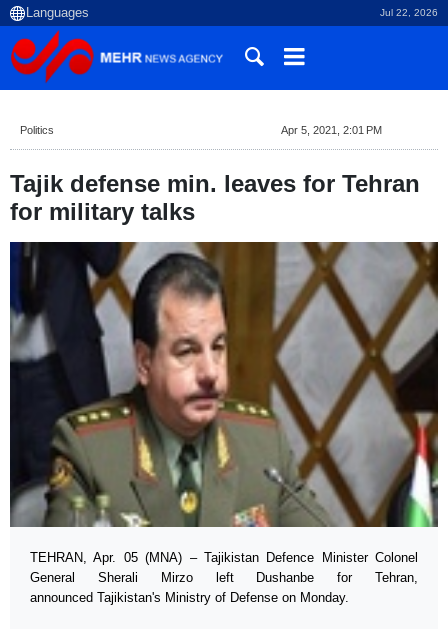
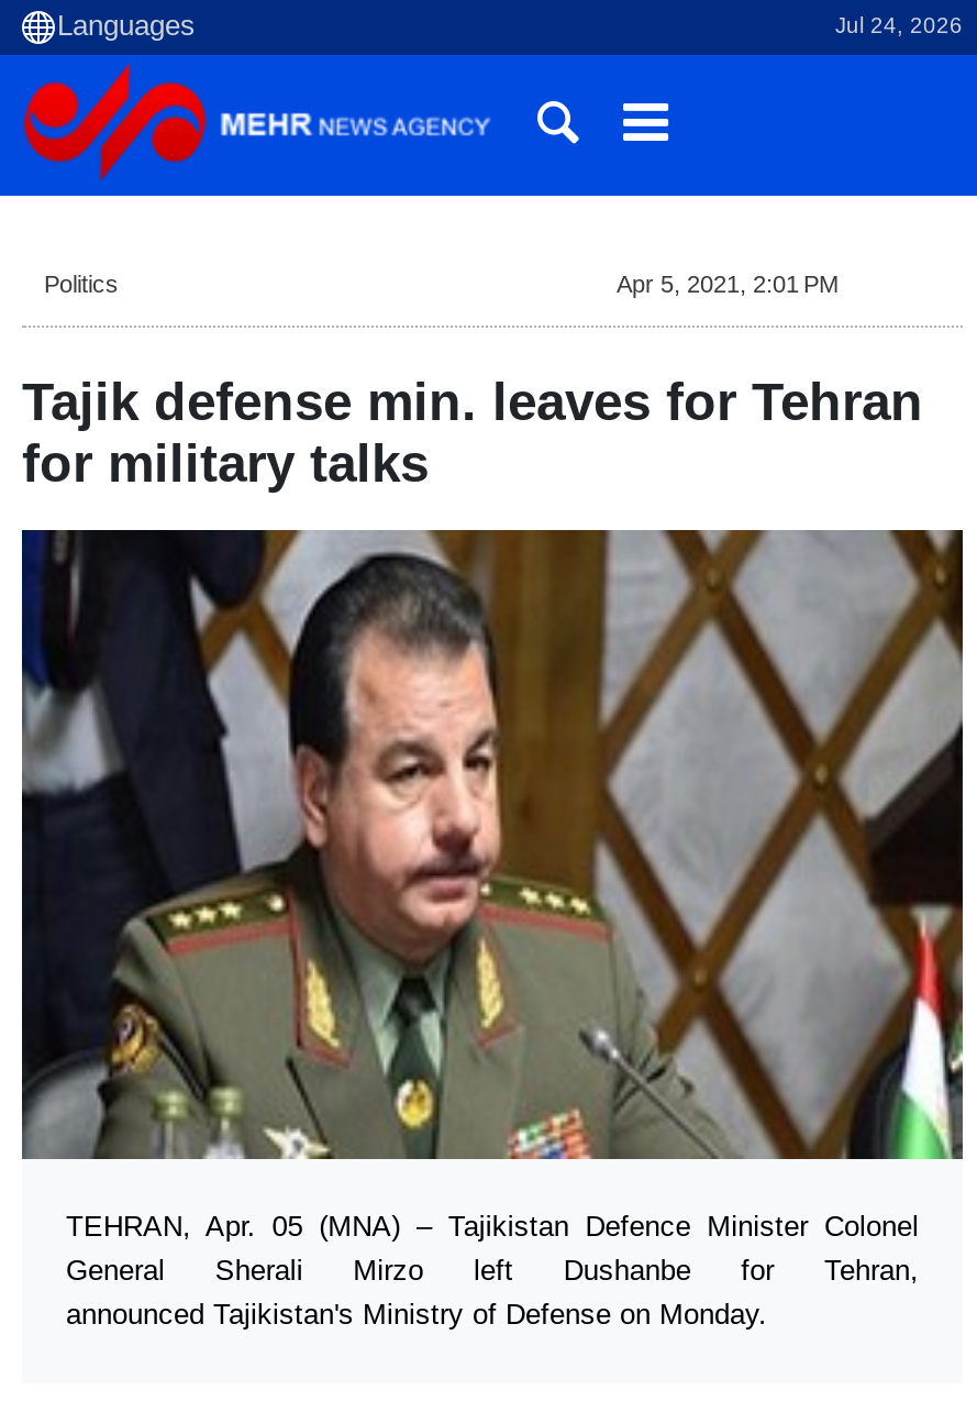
[380,7,438,18] Jul 22, 2026 -> [835,13,963,37] Jul 24, 2026

